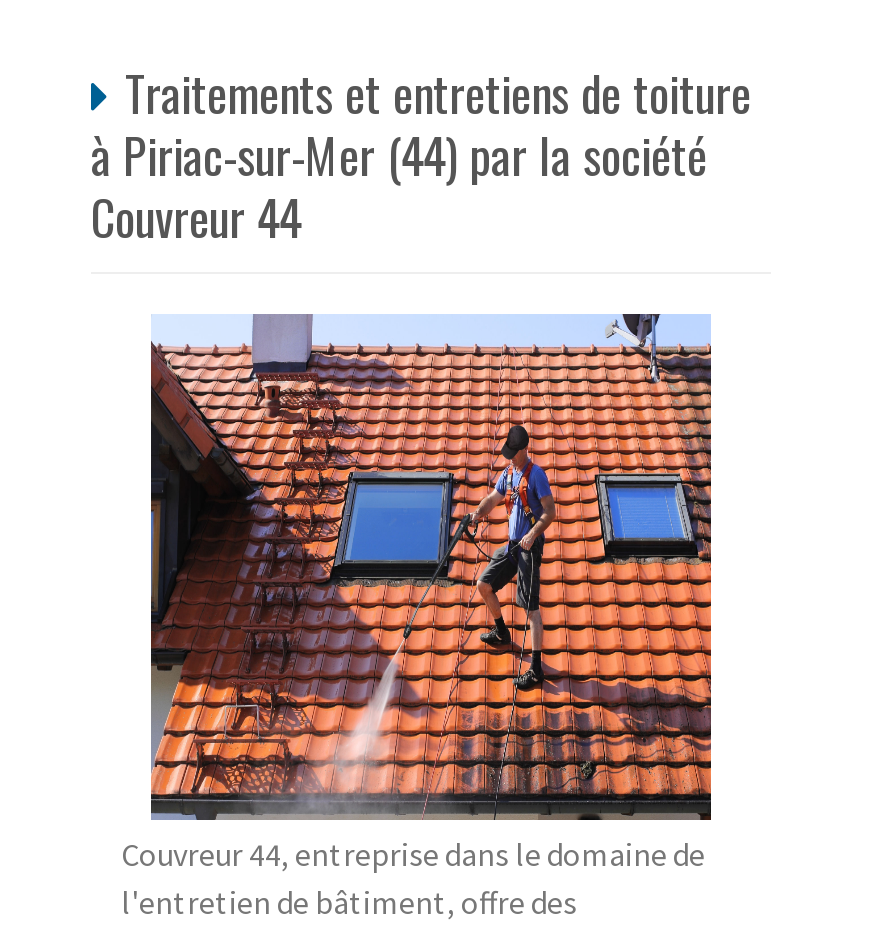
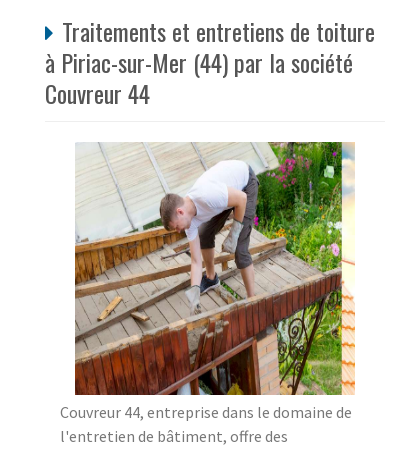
[149,312,713,822] [image] -> [74,141,356,396] [image]

